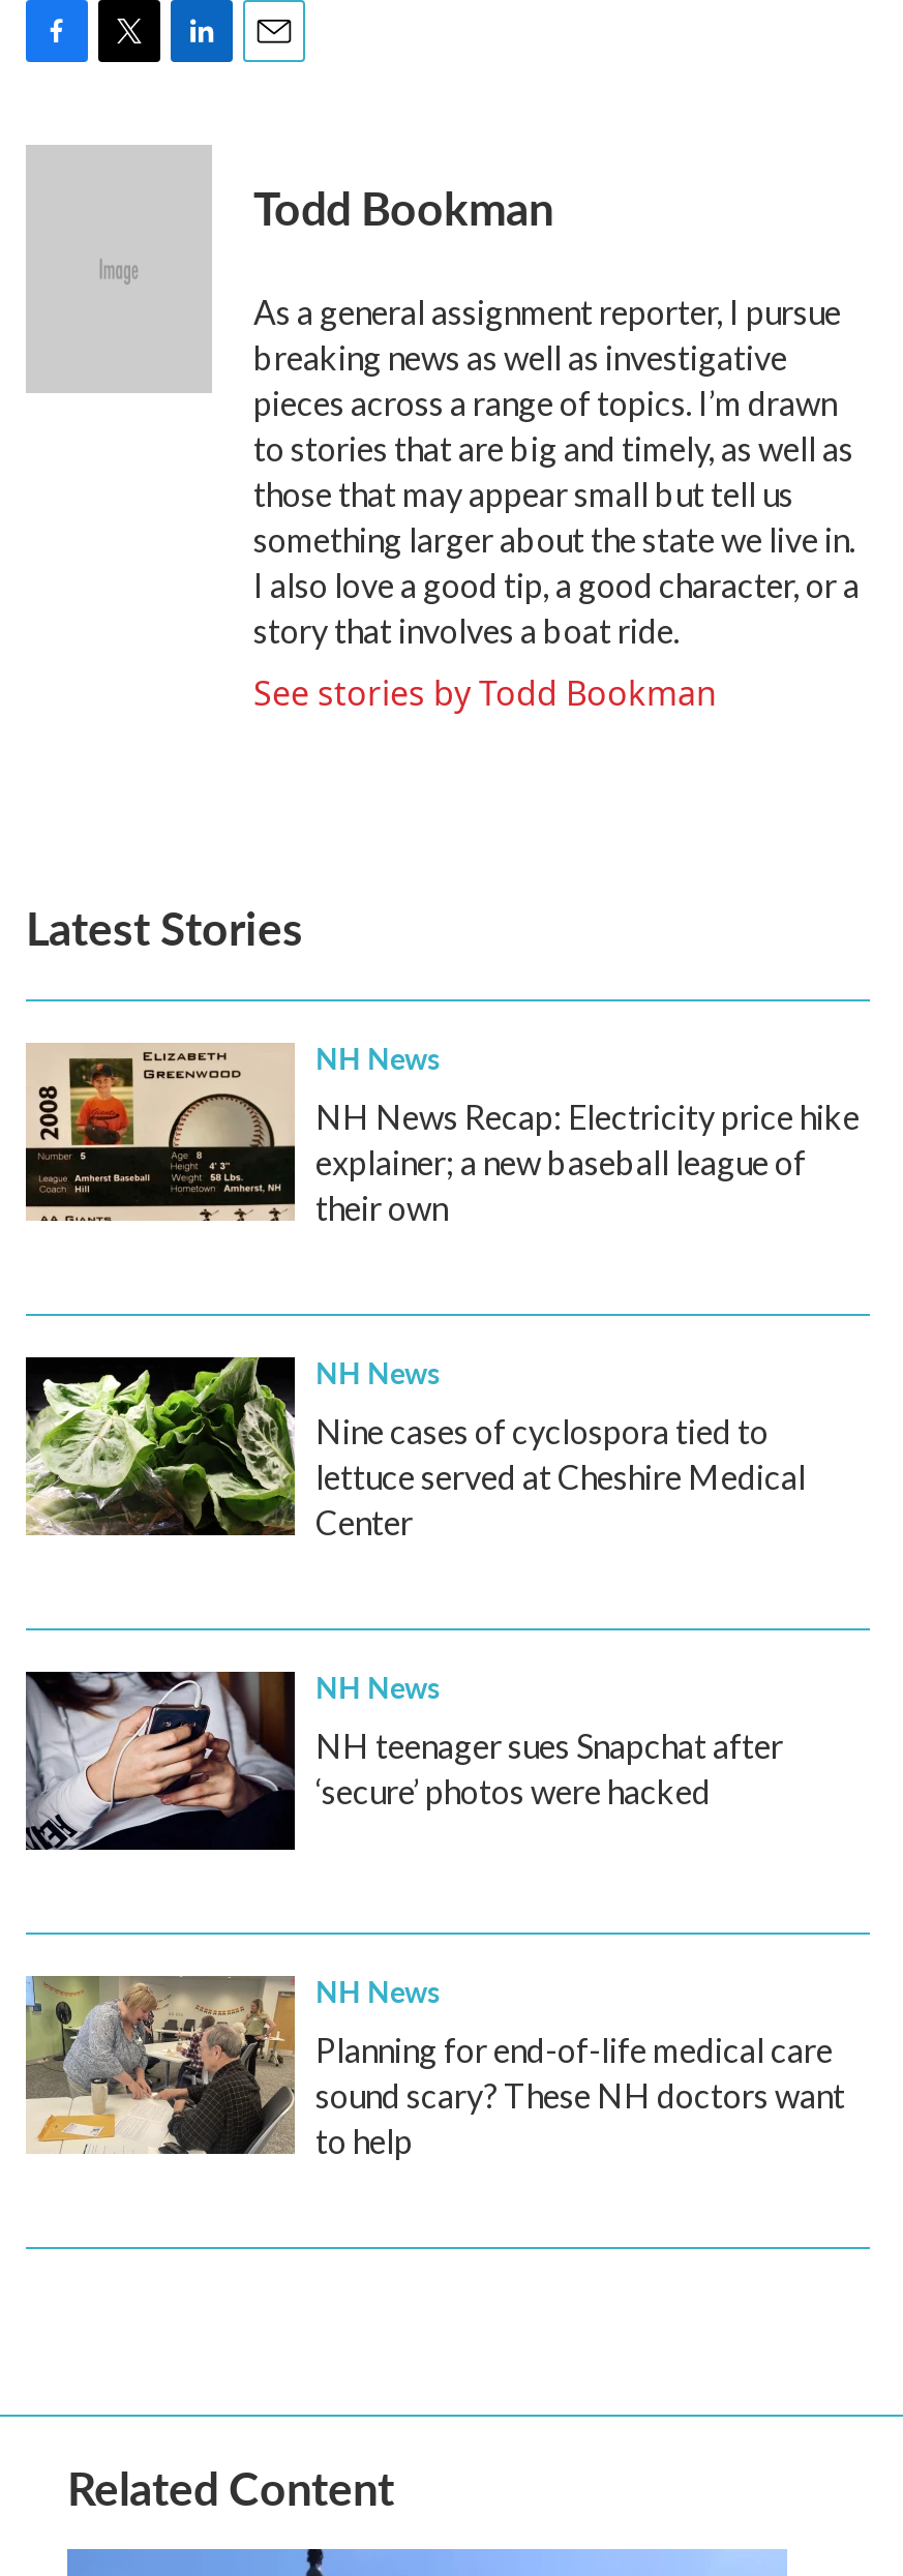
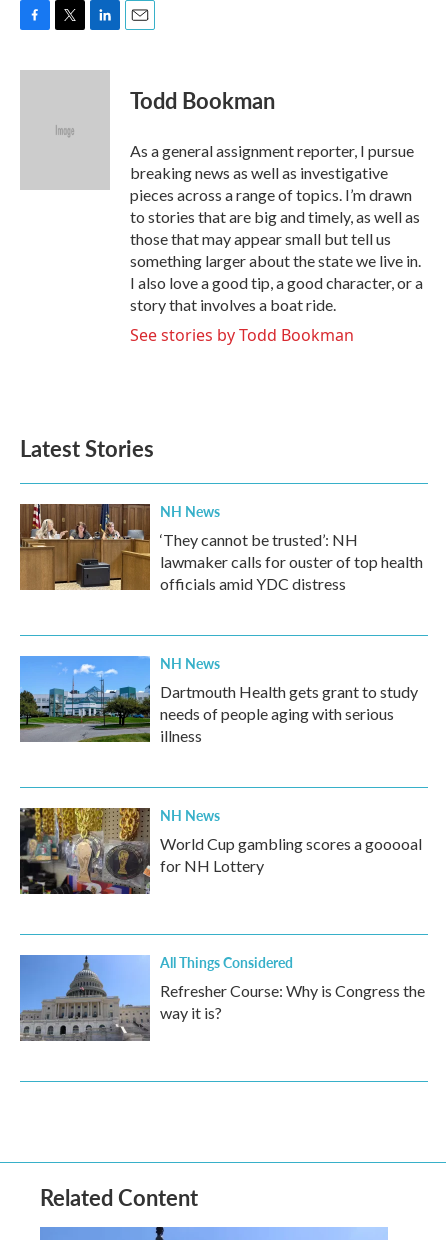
[24,1043,860,1227] [image] | NH News Recap: Electricity price hike | explainer; a new baseball league of | their own -> [19,503,423,593] [image] | ‘They cannot be trusted’: NH | lawmaker calls for ouster of top health | officials amid YDC distress
[24,1355,806,1542] [image] | Nine cases of cyclospora tied to | lettuce served at Cheshire Medical | Center -> [19,655,418,745] [image] | Dartmouth Health gets grant to study | needs of people aging with serious | illness
[24,1670,783,1852] [image] | NH teenager sues Snapchat after | ‘secure’ photos were hacked -> [19,807,422,895] [image] | World Cup gambling scores a gooooal | for NH Lottery
[24,1970,845,2161] [image] | NH News | Planning for end-of-life medical care | sound scary? These NH doctors want | to help -> [19,952,425,1042] [image] | All Things Considered | Refresher Course: Why is Congress the | way it is?

